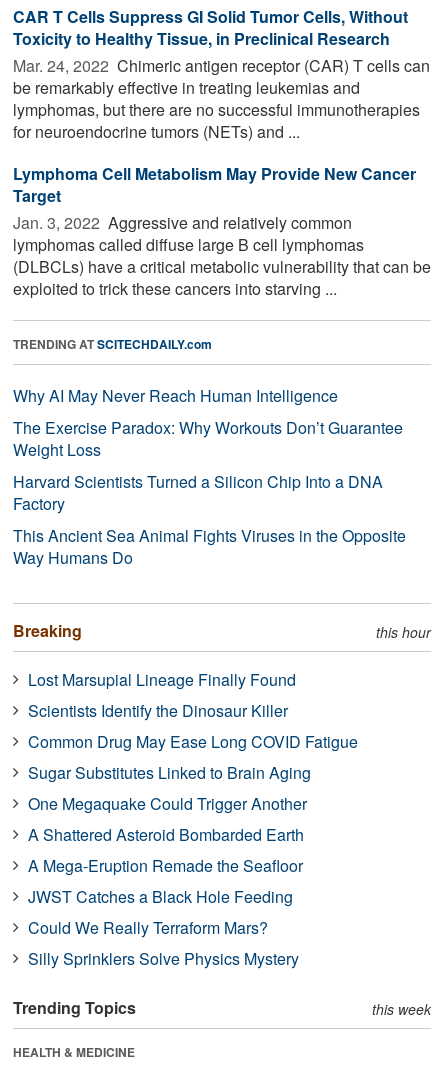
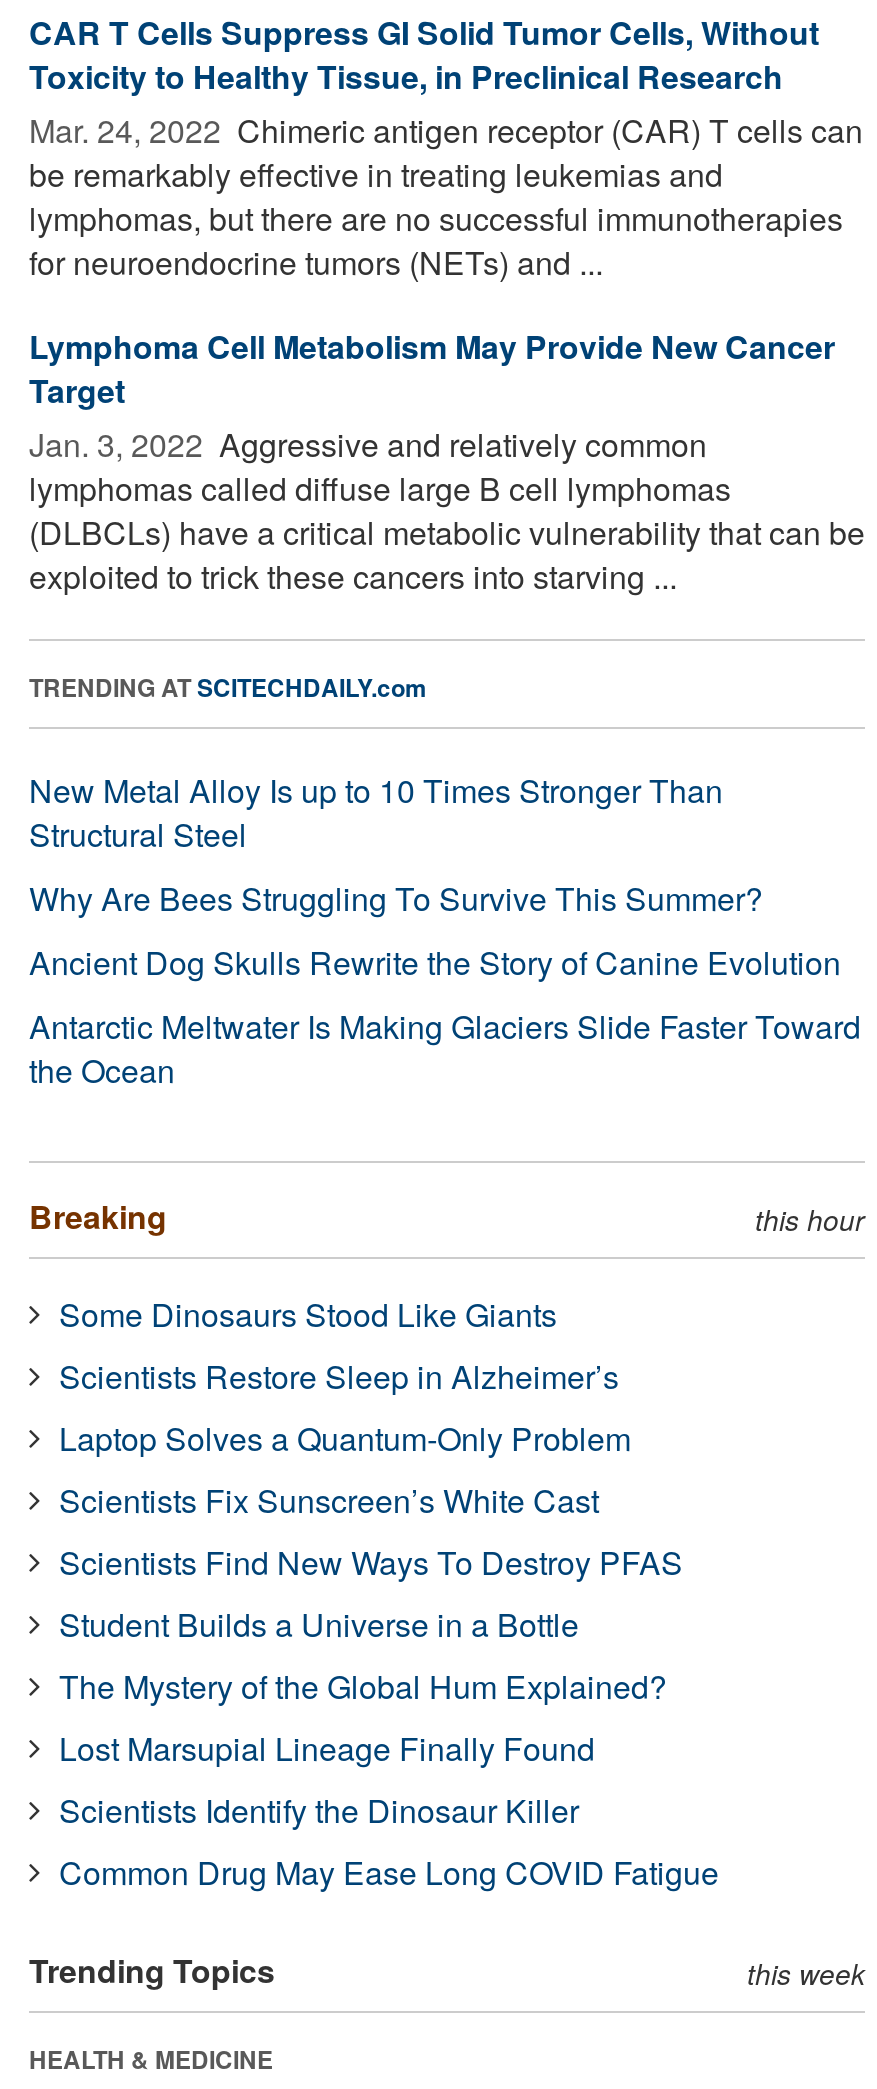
[13,384,406,569] Why AI May Never Reach Human Intelligence | The Exercise Paradox: Why Workouts Don’t Guarantee | Weight Loss | Harvard Scientists Turned a Silicon Chip Into a DNA | Factory | This Ancient Sea Animal Fights Viruses in the Opposite | Way Humans Do -> [29,767,861,1093] New Metal Alloy Is up to 10 Times Stronger Than | Structural Steel | Why Are Bees Struggling To Survive This Summer? | Ancient Dog Skulls Rewrite the Story of Canine Evolution | Antarctic Meltwater Is Making Glaciers Slide Faster Toward | the Ocean
none -> [59,1291,683,1709] Some Dinosaurs Stood Like Giants | Scientists Restore Sleep in Alzheimer’s | Laptop Solves a Quantum-Only Problem | Scientists Fix Sunscreen’s White Cast | Scientists Find New Ways To Destroy PFAS | Student Builds a Universe in a Bottle | The Mystery of the Global Hum Explained?
moved [28,668,358,753] -> [59,1725,719,1895]: Lost Marsupial Lineage Finally Found | Scientists Identify the Dinosaur Killer | Common Drug May Ease Long COVID Fatigue
[28,761,311,970] Sugar Substitutes Linked to Brain Aging | One Megaquake Could Trigger Another | A Shattered Asteroid Bombarded Earth | A Mega-Eruption Remade the Seafloor | JWST Catches a Black Hole Feeding | Could We Really Terraform Mars? | Silly Sprinklers Solve Physics Mystery -> none

